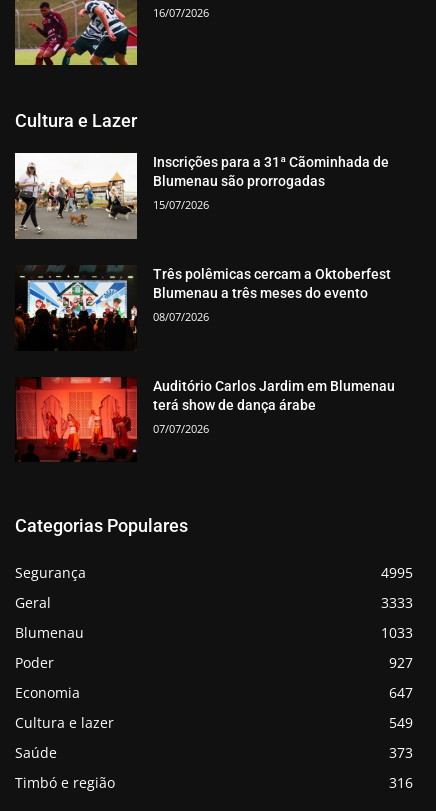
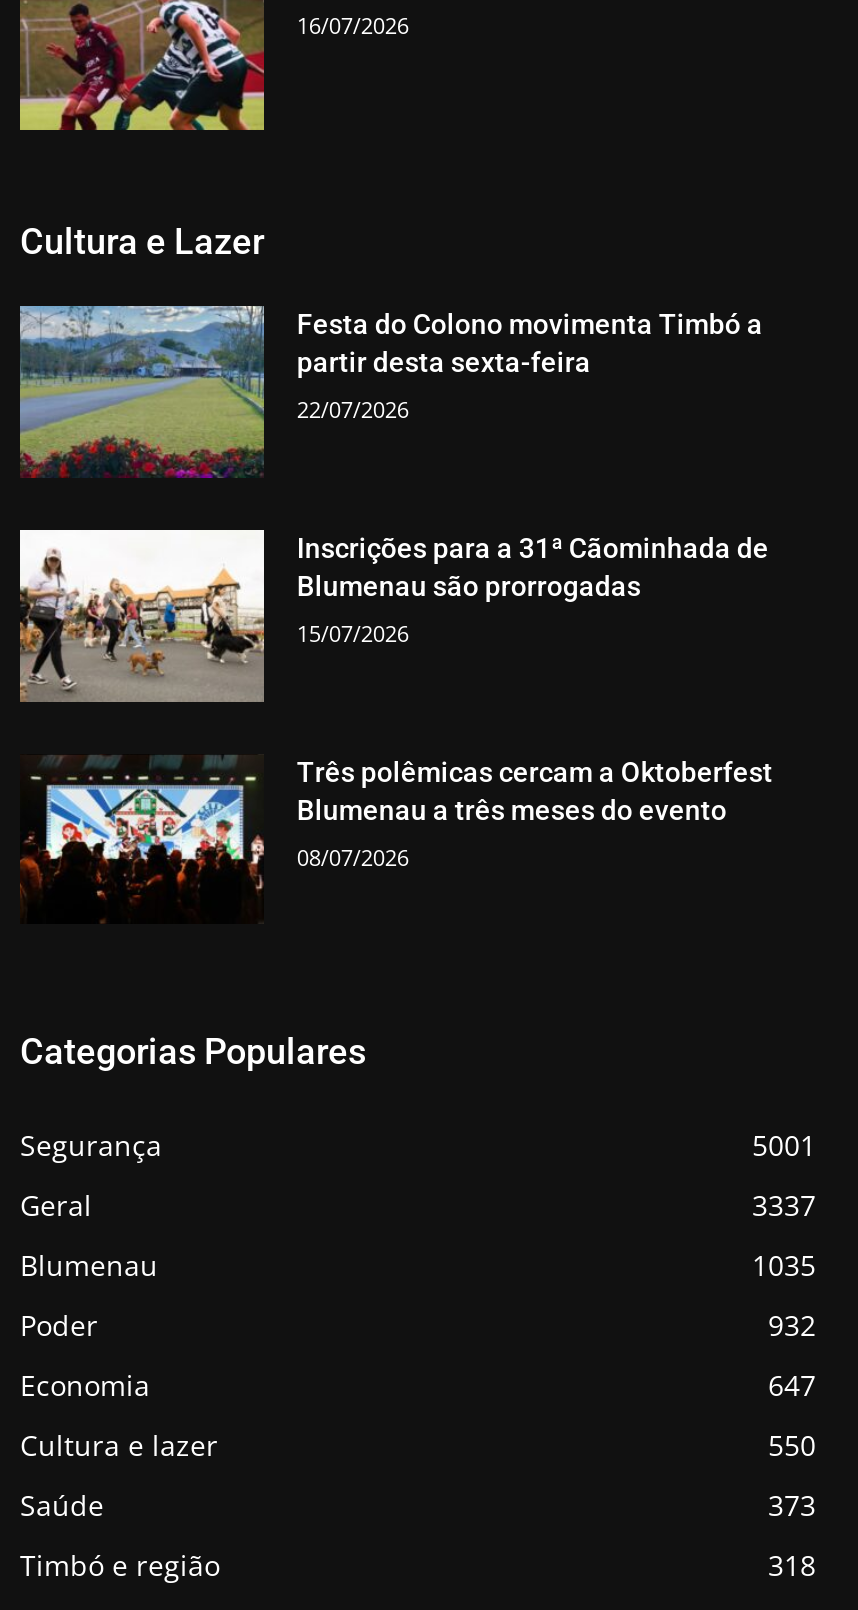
none -> [18,304,763,478] [image] | Festa do Colono movimenta Timbó a | partir desta sexta-feira | 22/07/2026
moved [13,154,391,324] -> [16,532,773,871]: [image] | Inscrições para a 31ª Cãominhada de | Blumenau são prorrogadas | 15/07/2026 | Três polêmicas cercam a Oktoberfest | Blumenau a três meses do evento | 08/07/2026
[15,376,395,462] [image] | Auditório Carlos Jardim em Blumenau | terá show de dança árabe | 07/07/2026 -> none
[381,563,413,582] 4995 -> [752,1127,816,1165] 5001
[381,593,413,612] 3333 -> [752,1187,816,1225] 3337
[381,623,413,642] 1033 -> [752,1247,816,1285] 1035
[389,653,413,672] 927 -> [768,1307,816,1345] 932
[389,713,413,732] 549 -> [768,1427,816,1465] 550
[389,773,413,792] 316 -> [768,1547,816,1585] 318

